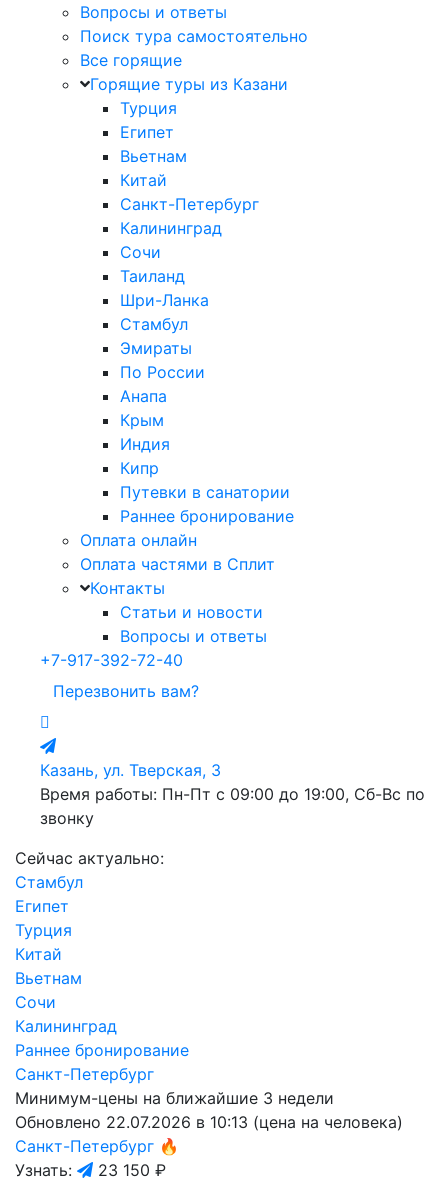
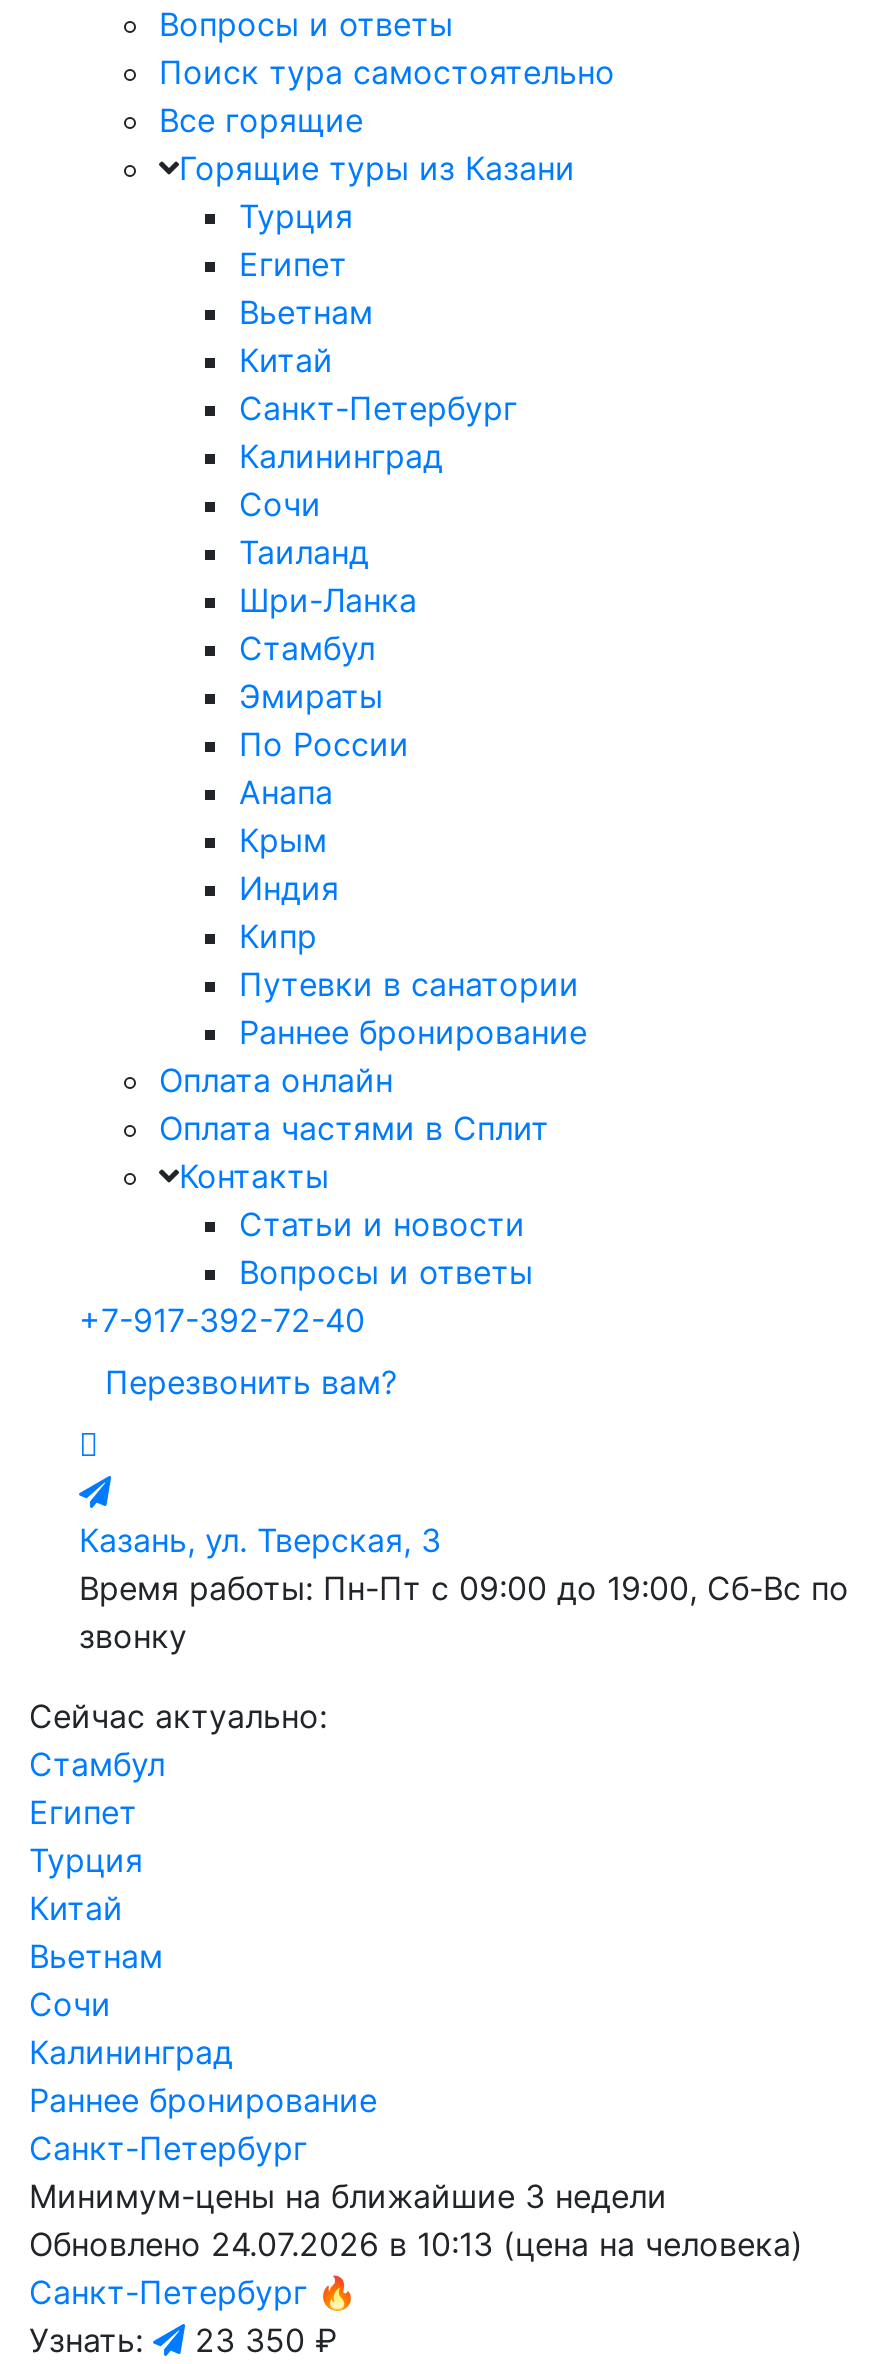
[15,1112,403,1132] Обновлено 22.07.2026 в 10:13 (цена на человека) -> [29,2224,803,2264] Обновлено 24.07.2026 в 10:13 (цена на человека)
[15,1160,166,1180] Узнать: 23 150 ₽ -> [29,2320,337,2360] Узнать: 23 350 ₽

